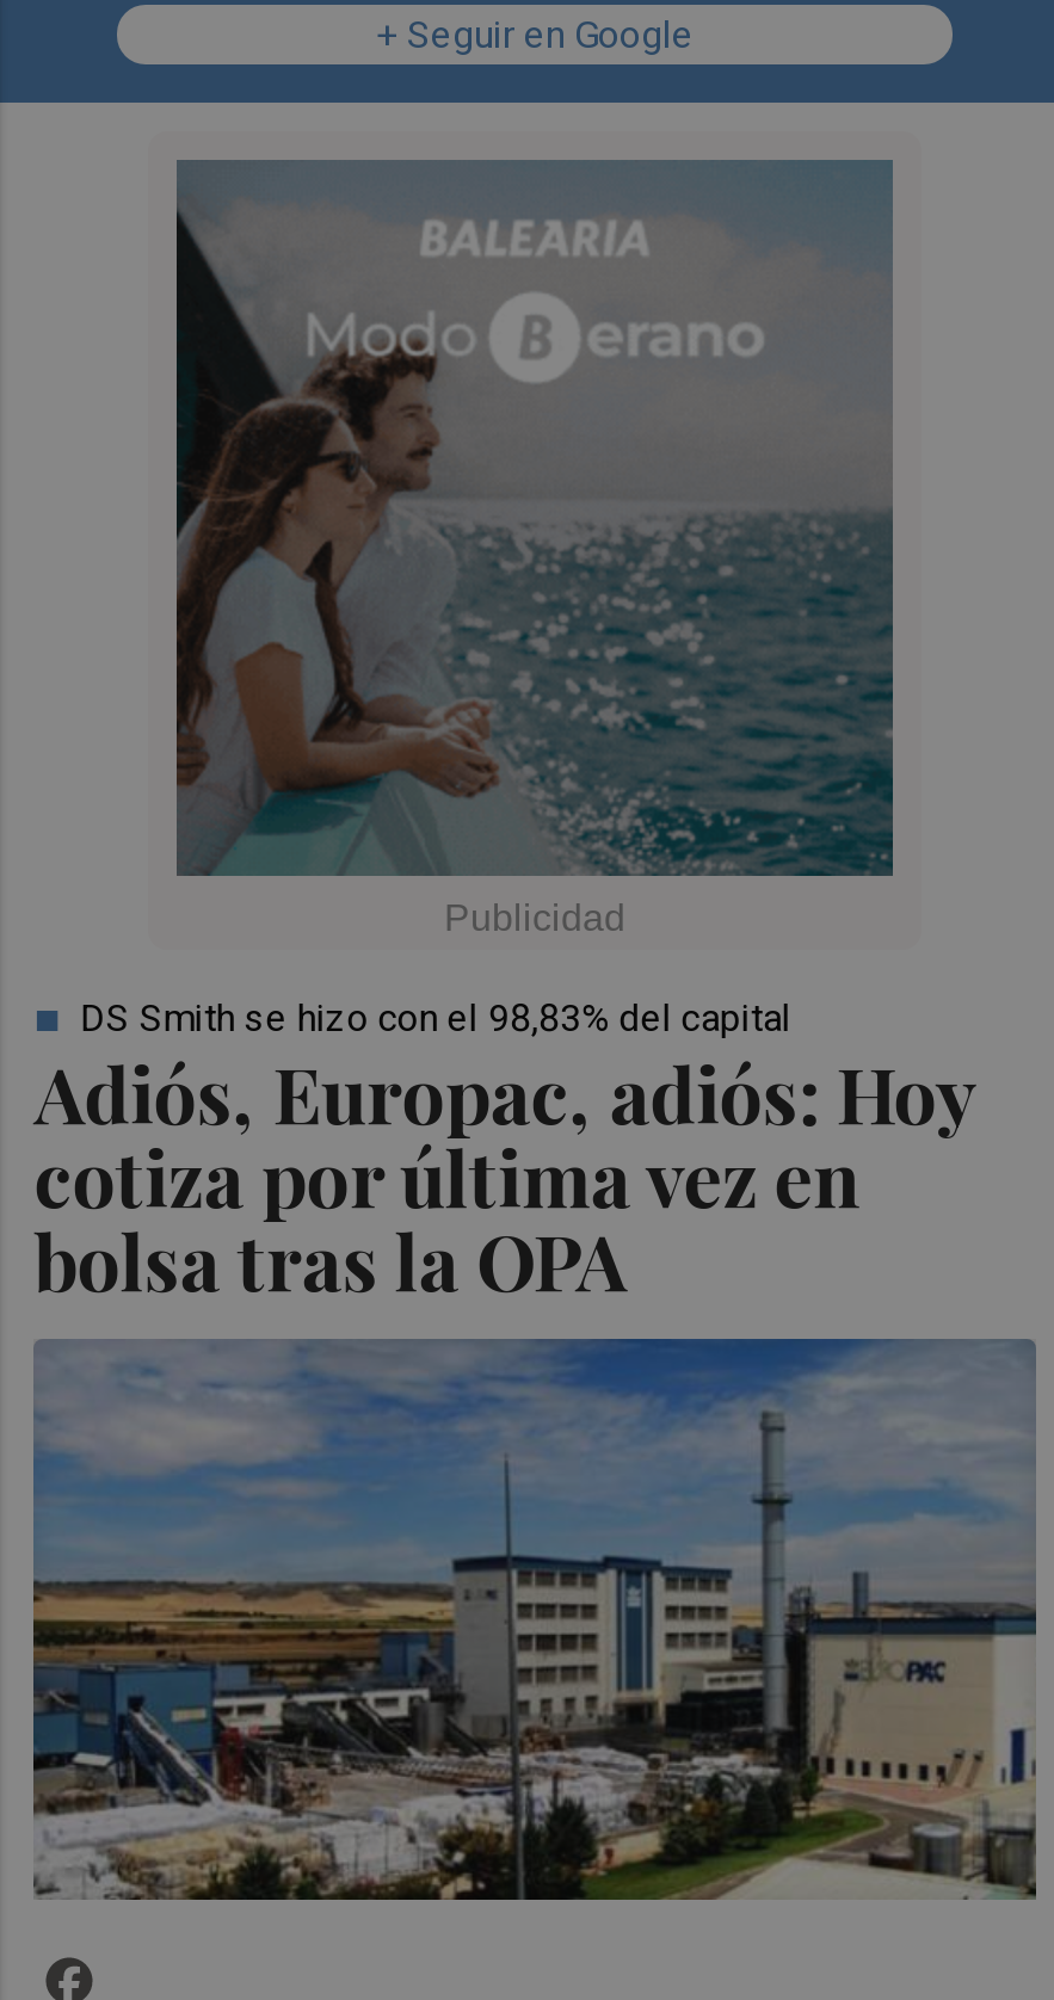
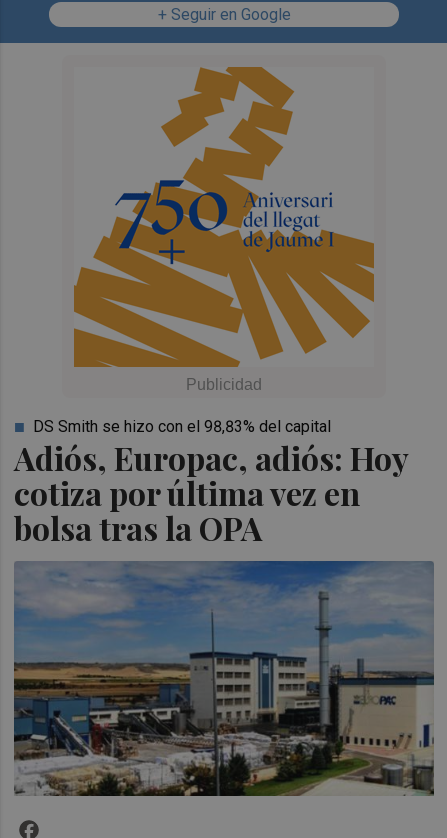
[174,158,895,878] [image] -> [73,66,375,368] [image]

